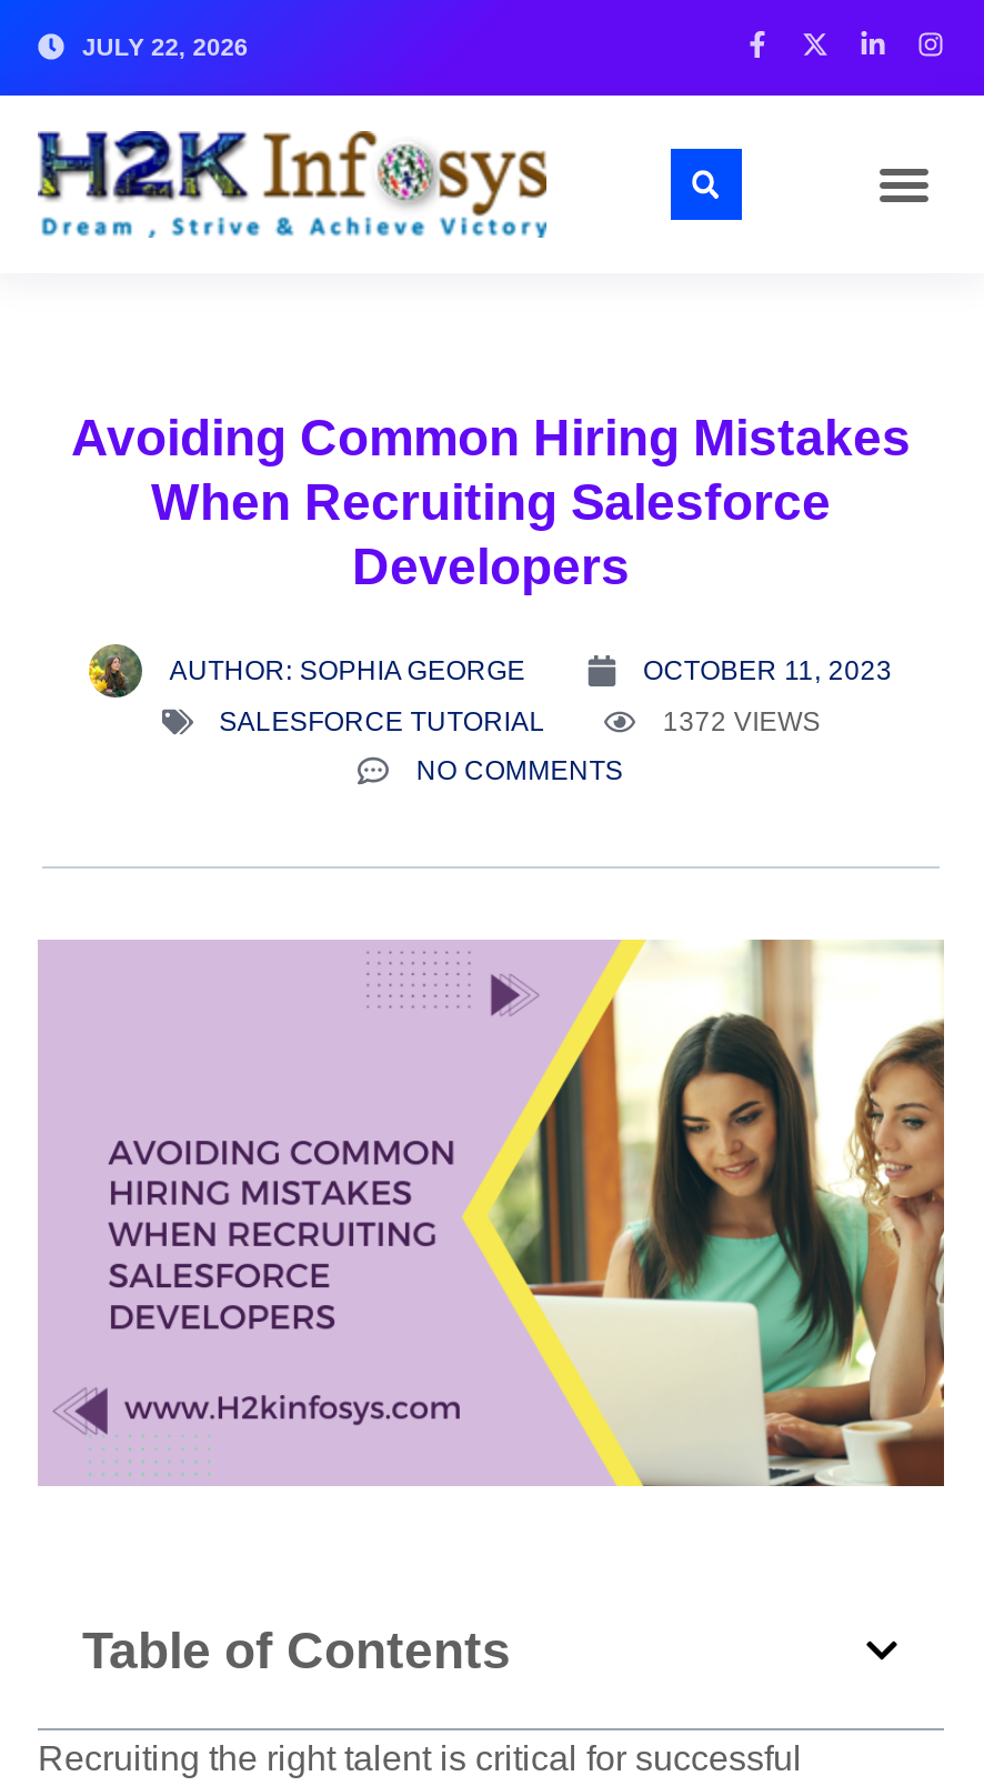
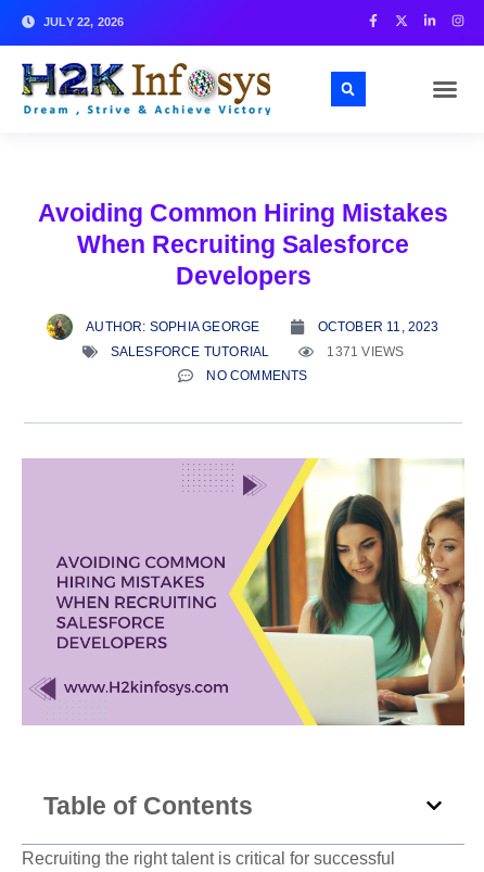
[663,706,821,738] 1372 VIEWS -> [327,344,404,359] 1371 VIEWS

